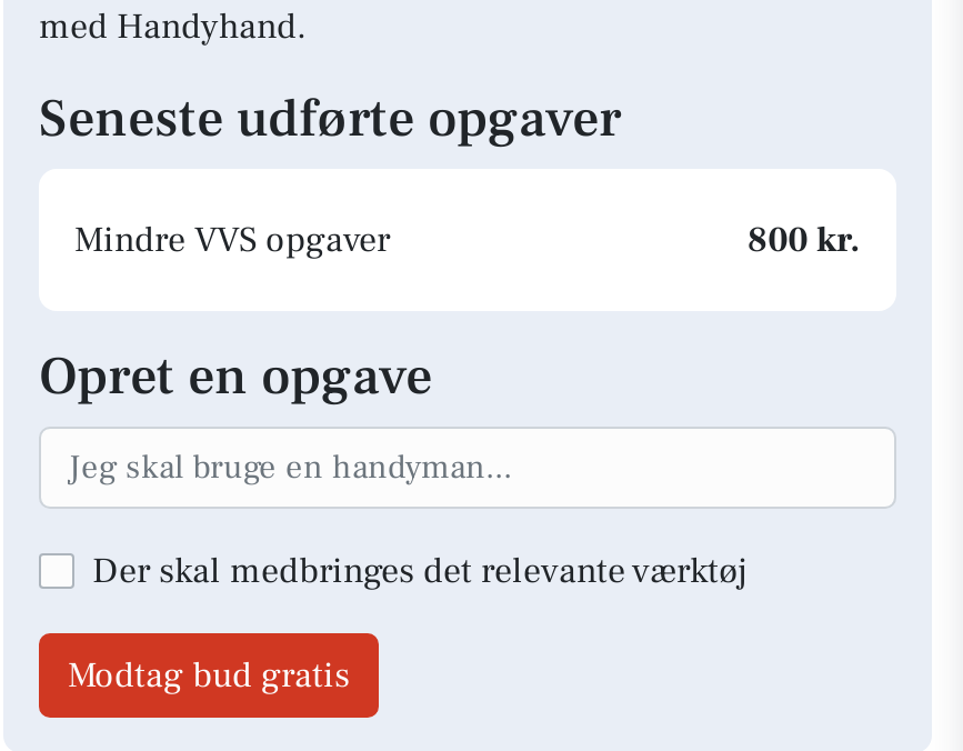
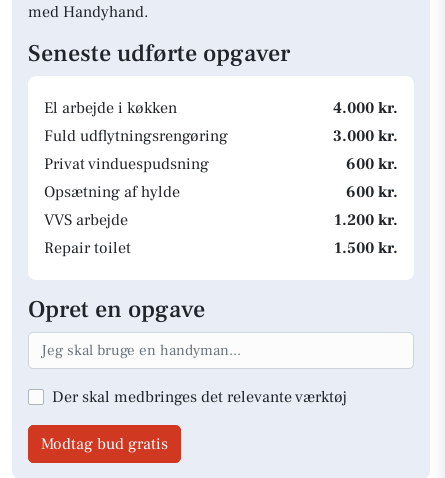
[74,218,861,262] Mindre VVS opgaver | 800 kr. -> [44,98,398,258] El arbejde i køkken | 4.000 kr. | Fuld udflytningsrengøring | 3.000 kr. | Privat vinduespudsning | 600 kr. | Opsætning af hylde | 600 kr. | VVS arbejde | 1.200 kr. | Repair toilet | 1.500 kr.

